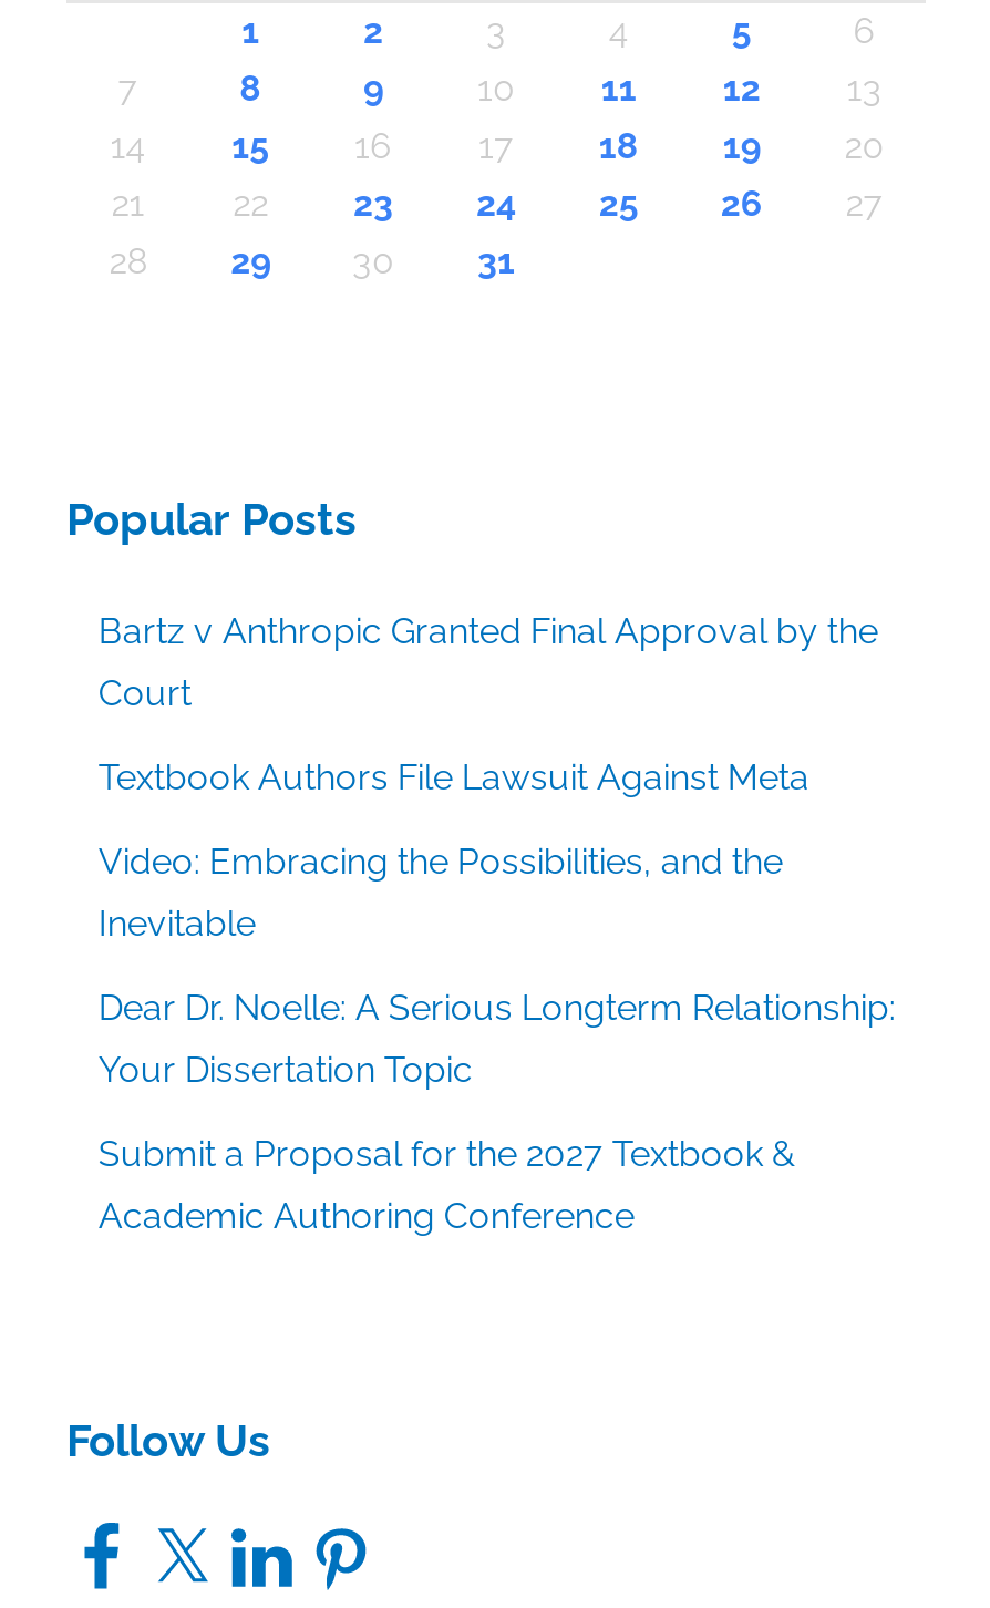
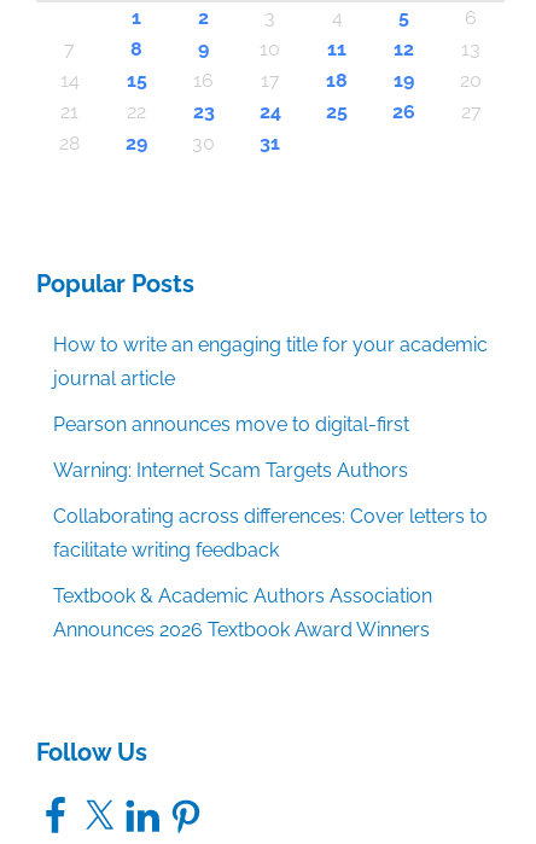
[98,611,896,1237] Bartz v Anthropic Granted Final Approval by the | Court | Textbook Authors File Lawsuit Against Meta | Video: Embracing the Possibilities, and the | Inevitable | Dear Dr. Noelle: A Serious Longterm Relationship: | Your Dissertation Topic | Submit a Proposal for the 2027 Textbook & | Academic Authoring Conference -> [54,333,488,641] How to write an engaging title for your academic | journal article | Pearson announces move to digital-first | Warning: Internet Scam Targets Authors | Collaborating across differences: Cover letters to | facilitate writing feedback | Textbook & Academic Authors Association | Announces 2026 Textbook Award Winners

